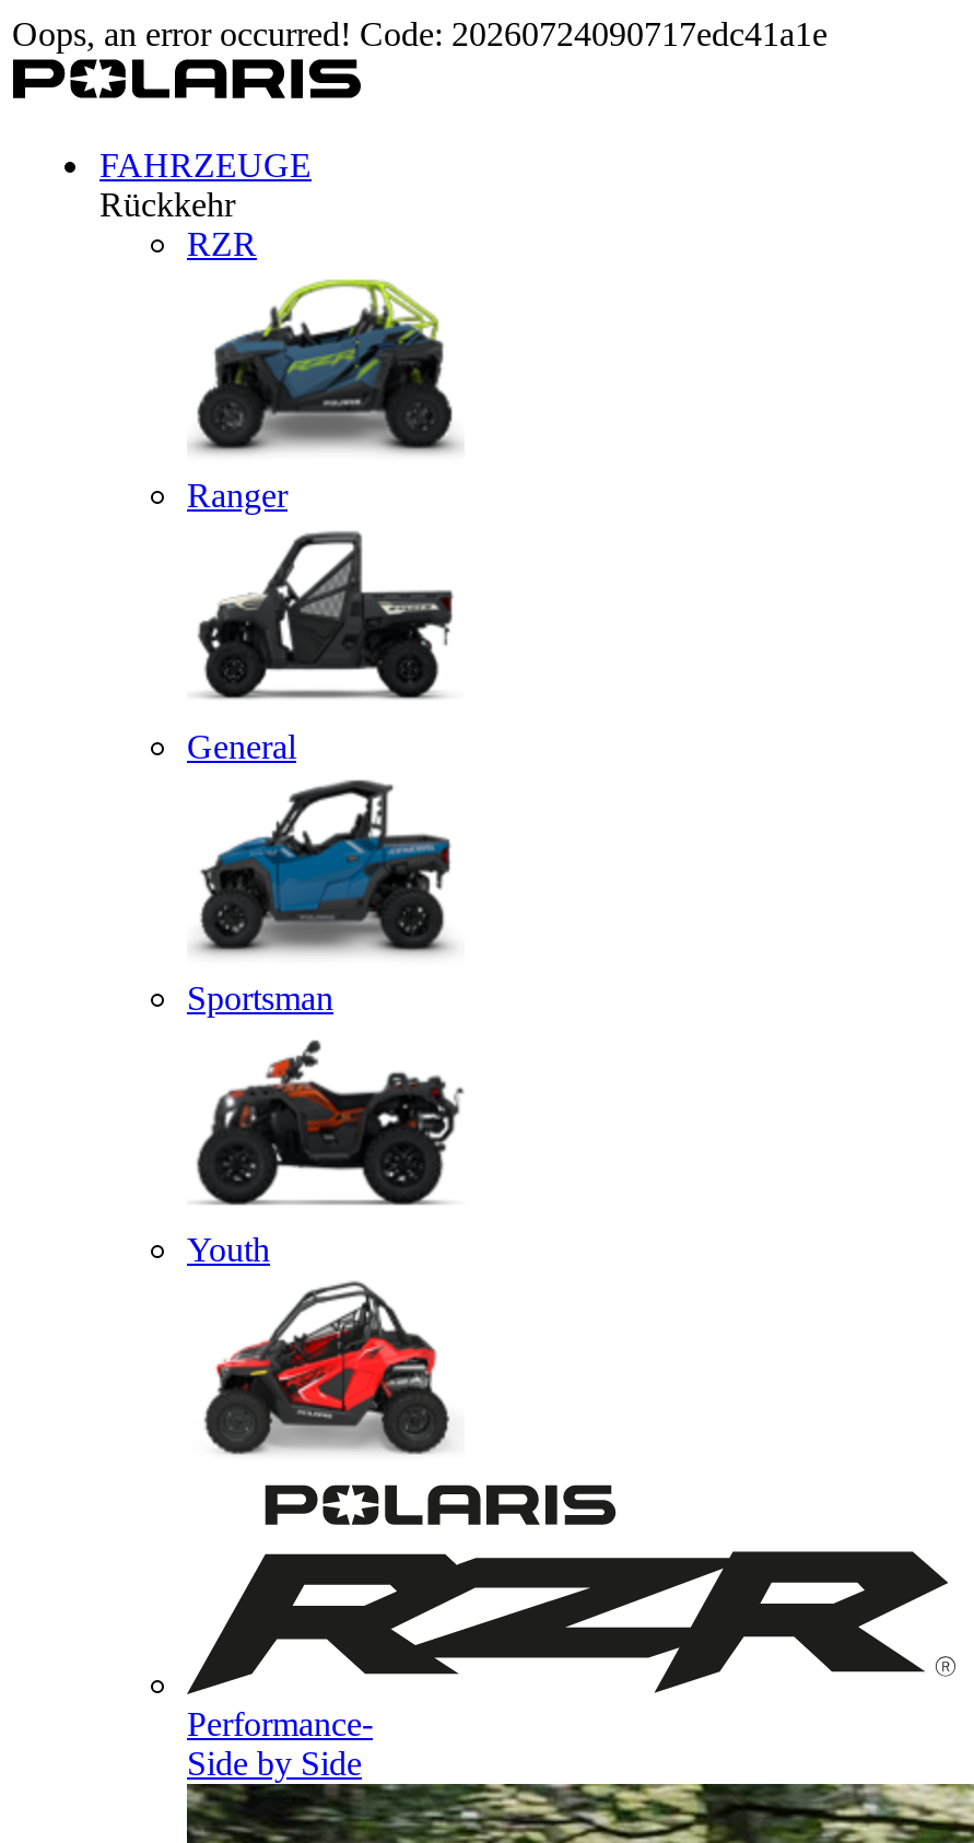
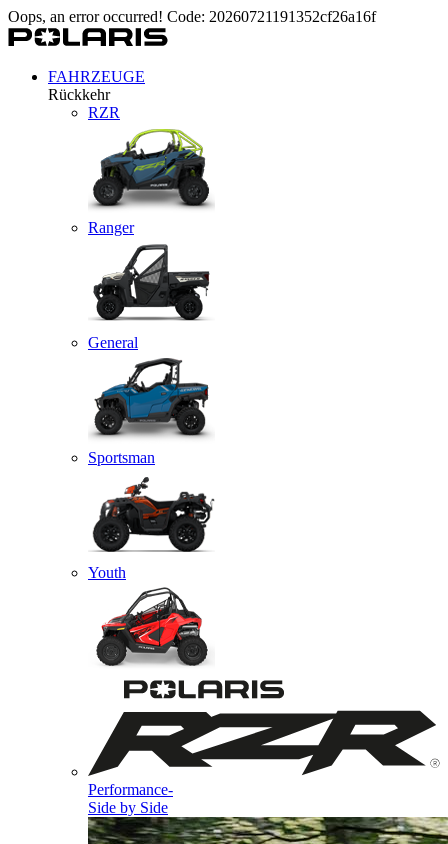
[12,15,828,52] Oops, an error occurred! Code: 20260724090717edc41a1e -> [8,8,376,25] Oops, an error occurred! Code: 20260721191352cf26a16f

